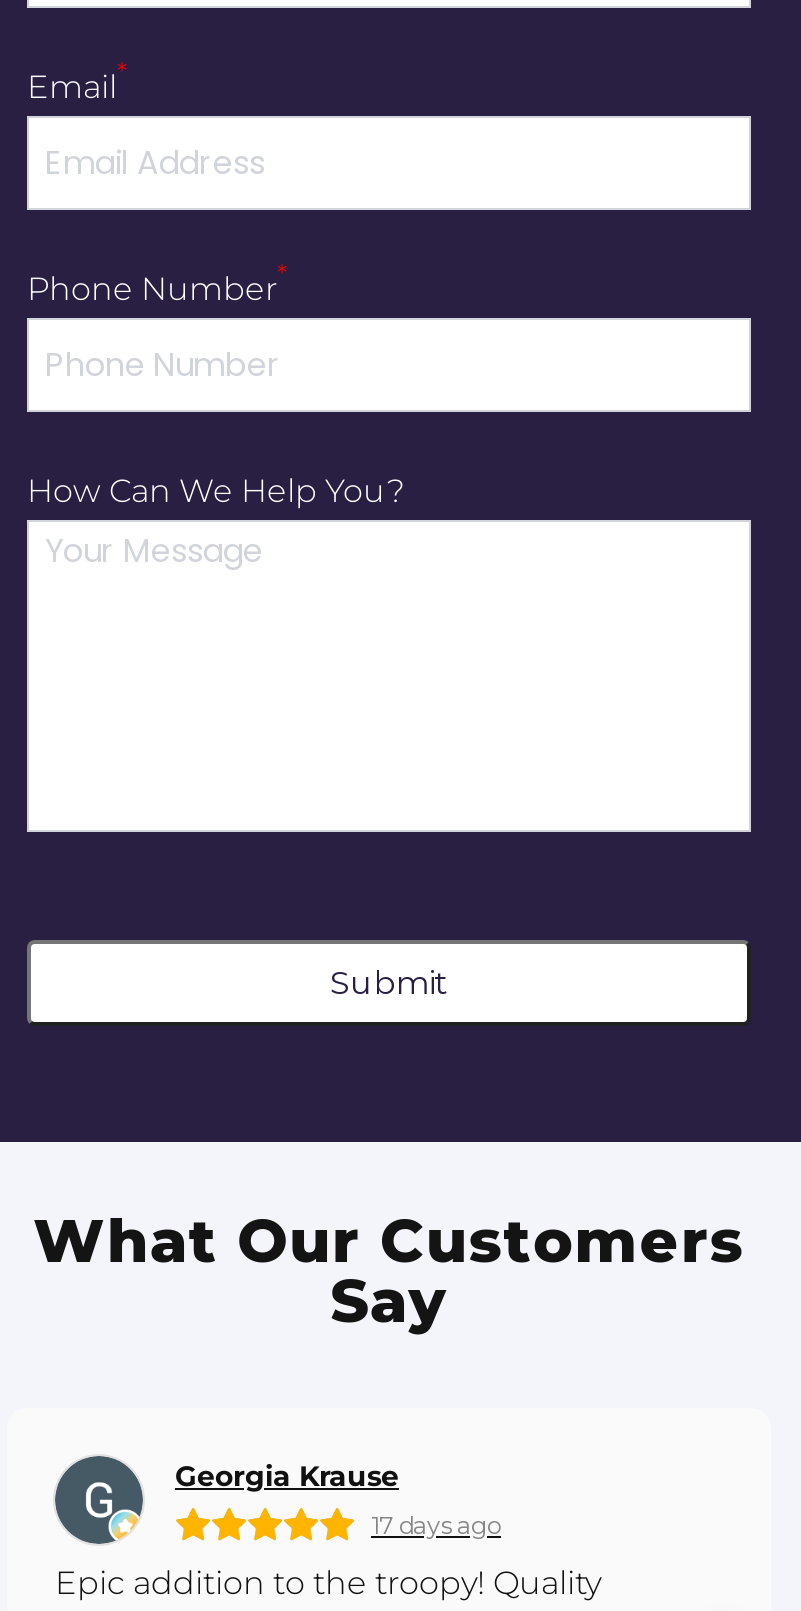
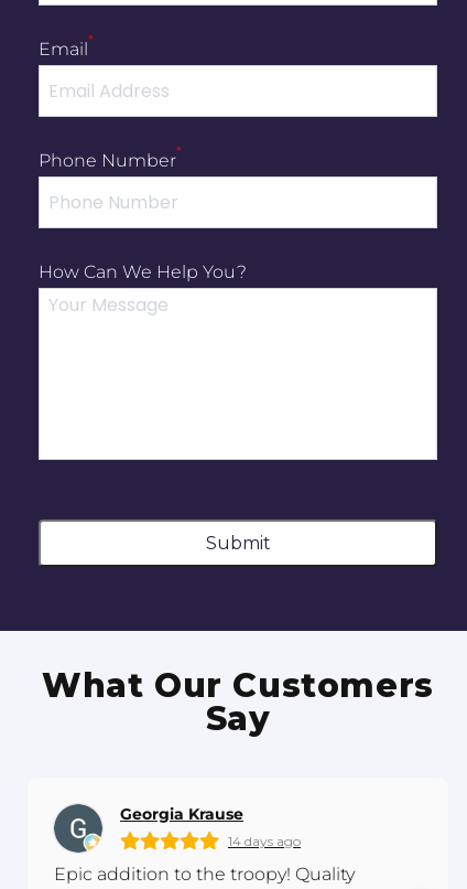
[371,1509,501,1539] 17 days ago -> [228,833,301,850] 14 days ago

